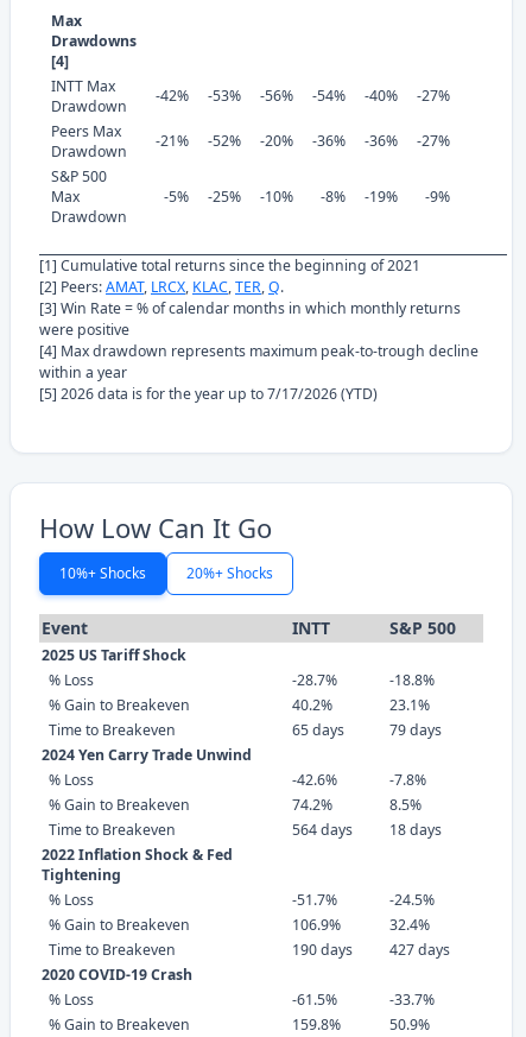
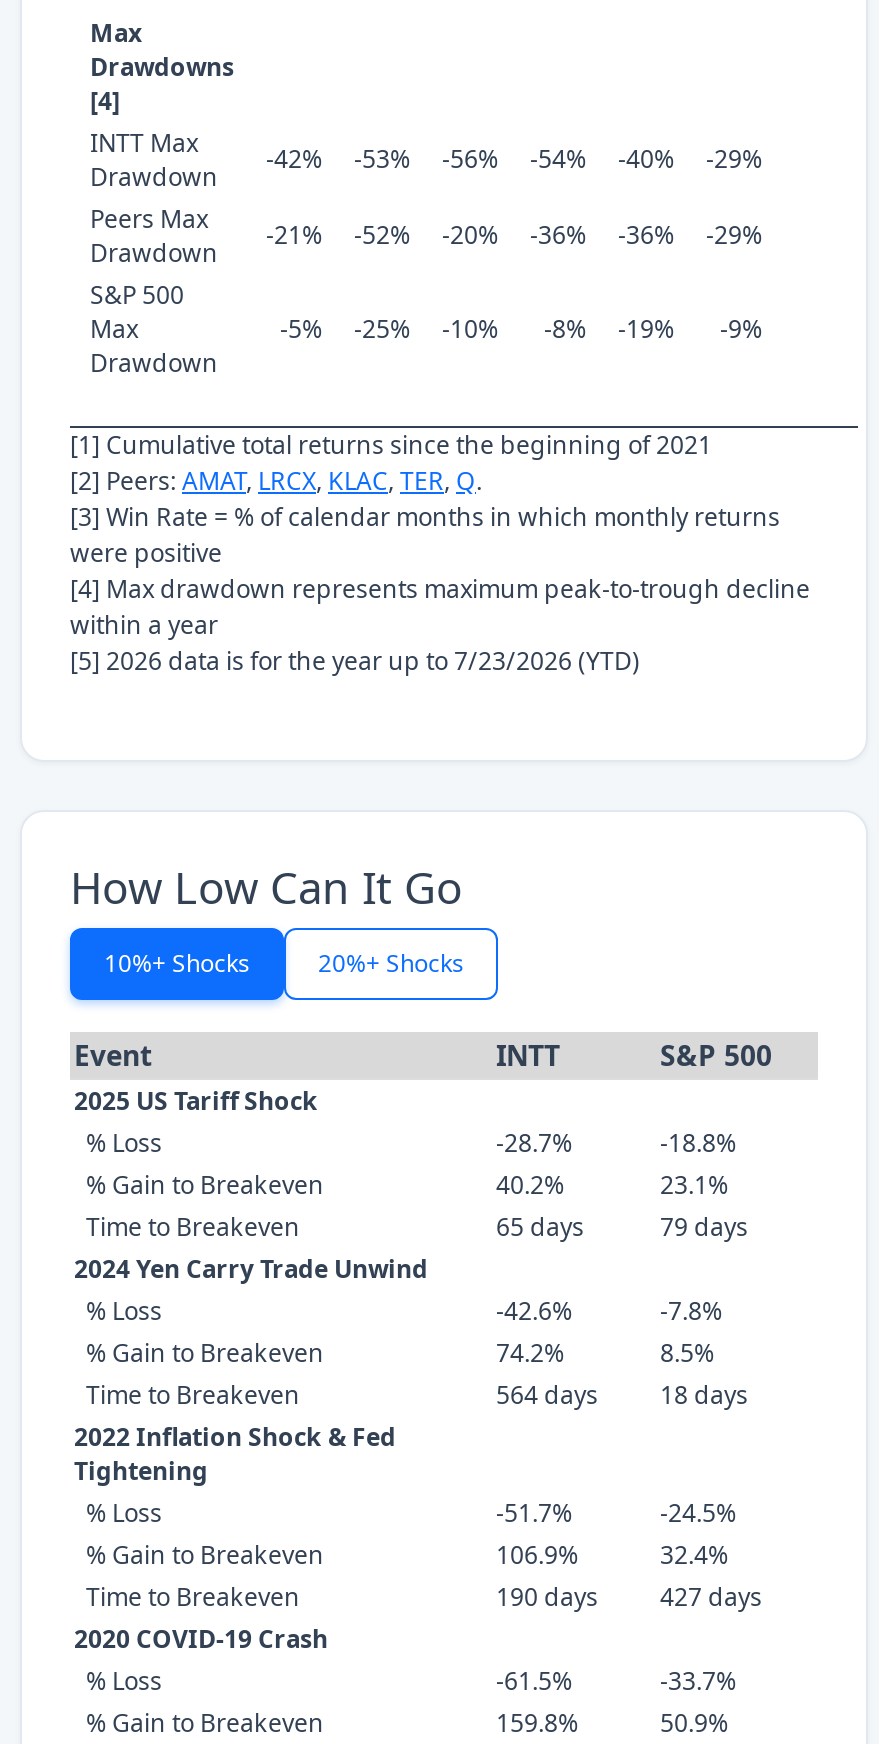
[51,76,450,106] INTT Max -42% -53% -56% -54% -40% -27% -> [90,126,762,176] INTT Max -42% -53% -56% -54% -40% -29%
[51,121,450,151] Peers Max -21% -52% -20% -36% -36% -27% -> [90,202,762,252] Peers Max -21% -52% -20% -36% -36% -29%
[39,384,378,404] [5] 2026 data is for the year up to 7/17/2026 (YTD) -> [70,644,640,678] [5] 2026 data is for the year up to 7/23/2026 (YTD)

